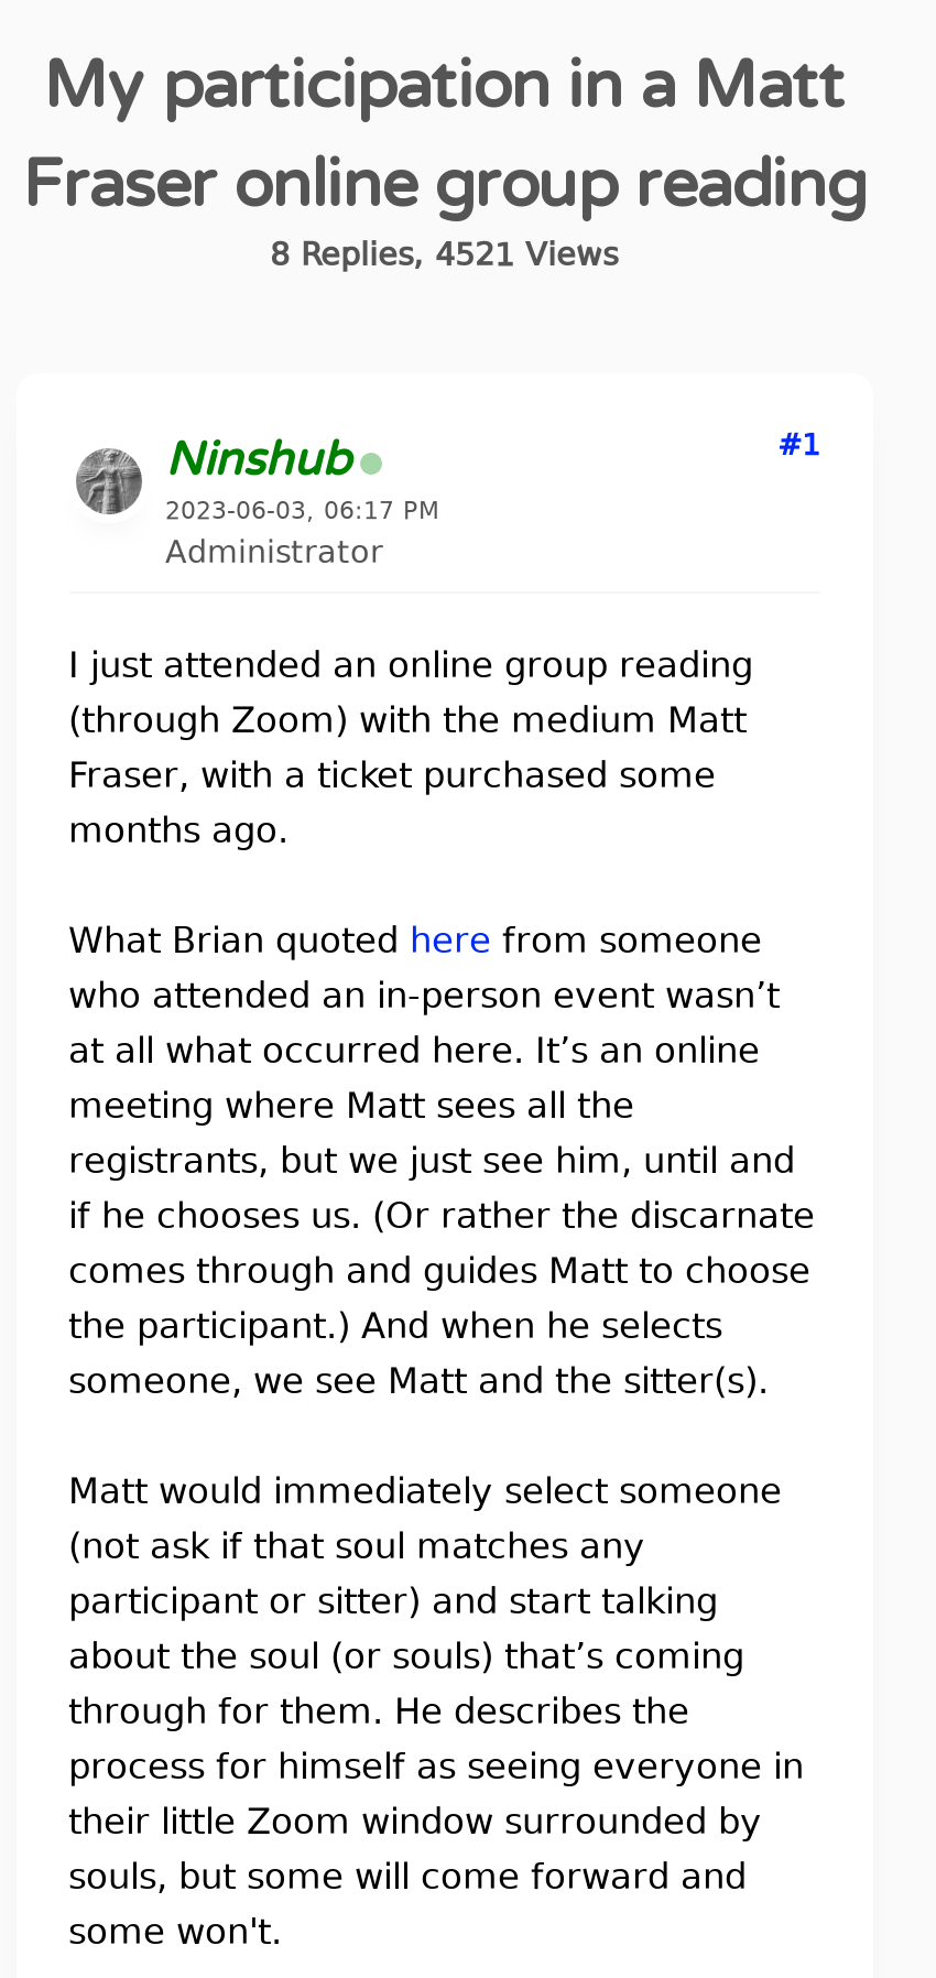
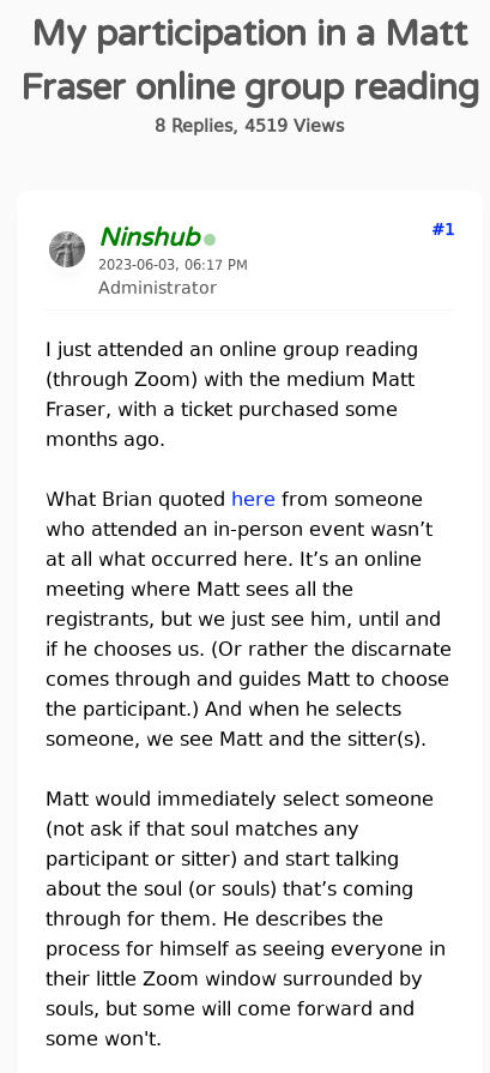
[270,235,618,281] 8 Replies, 4521 Views -> [155,115,344,140] 8 Replies, 4519 Views

